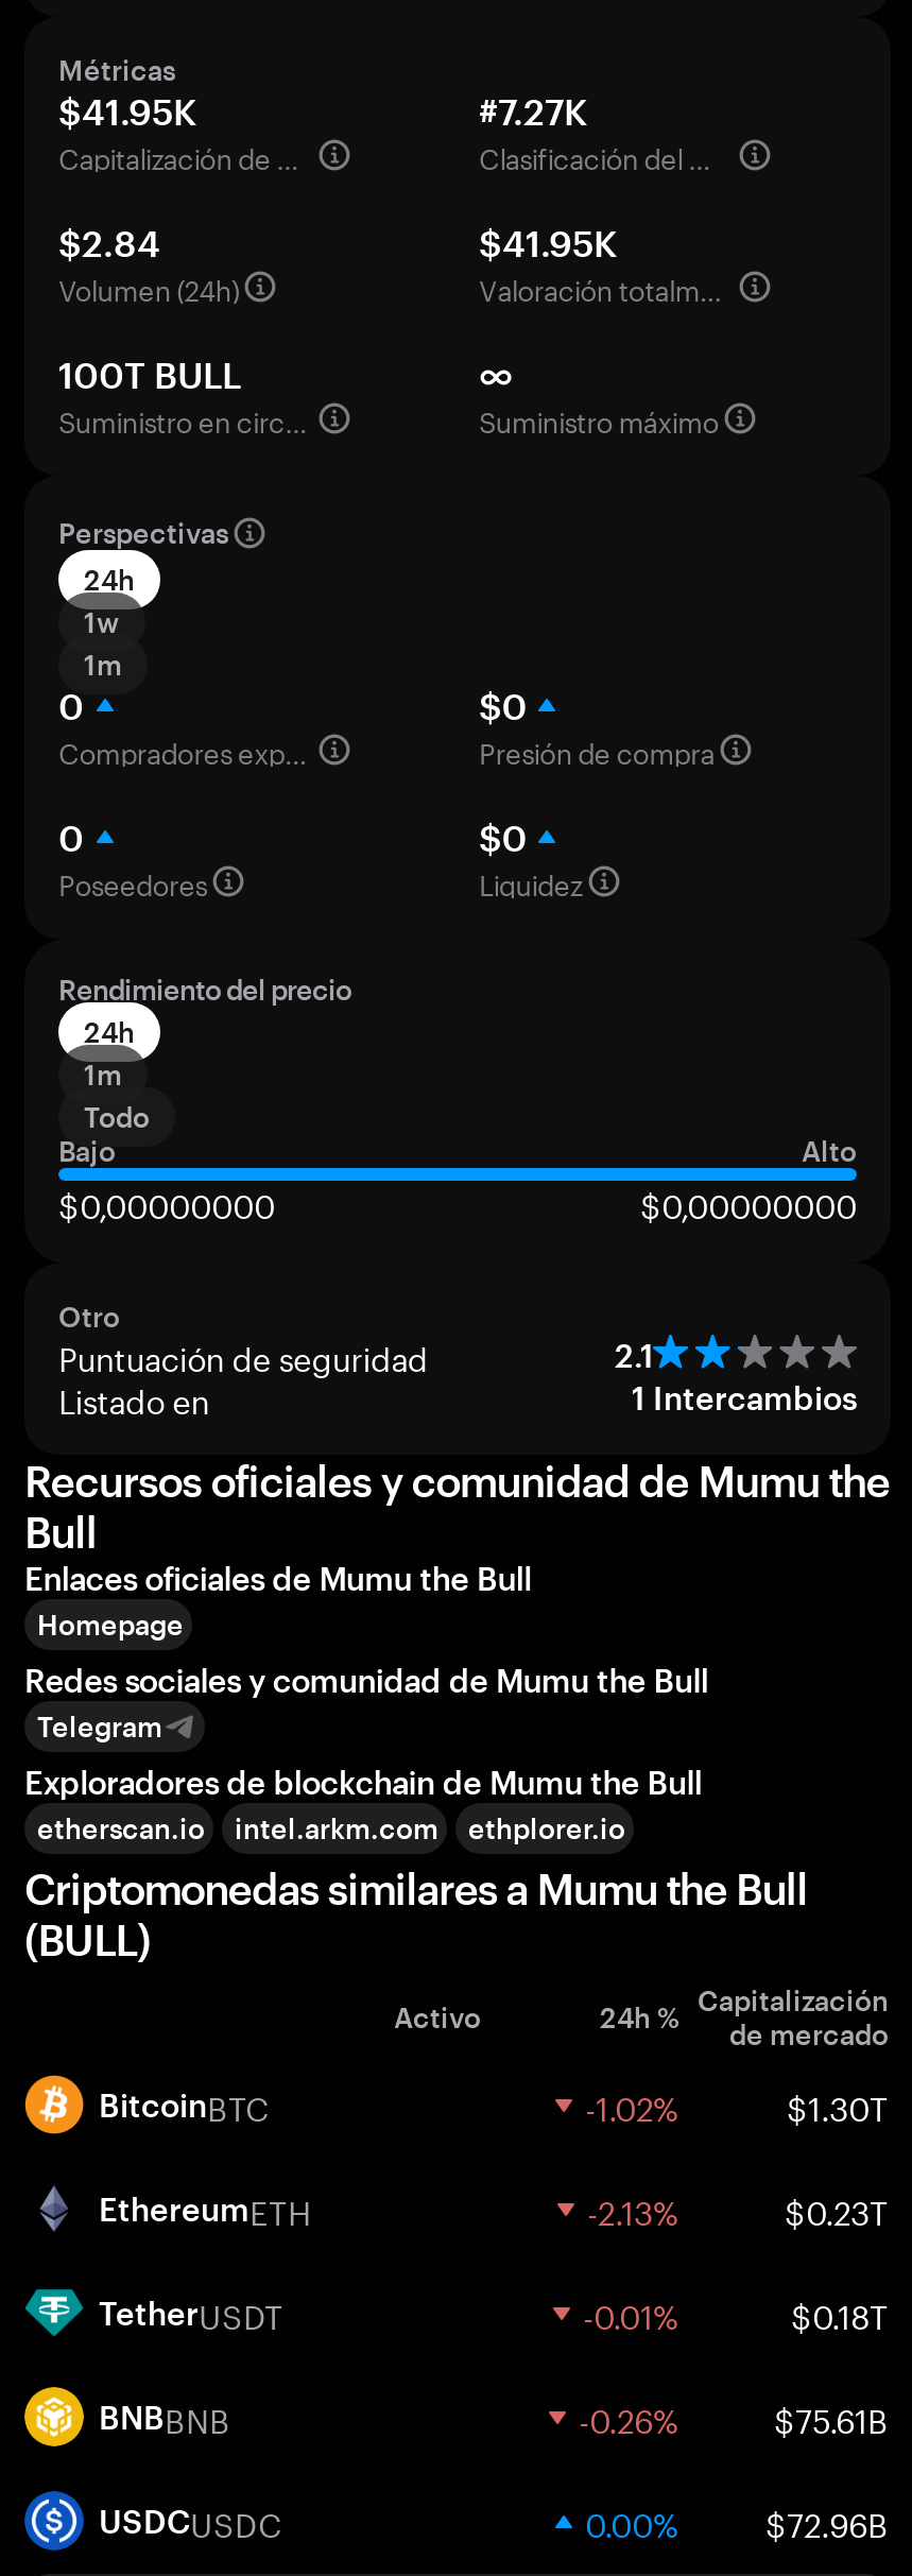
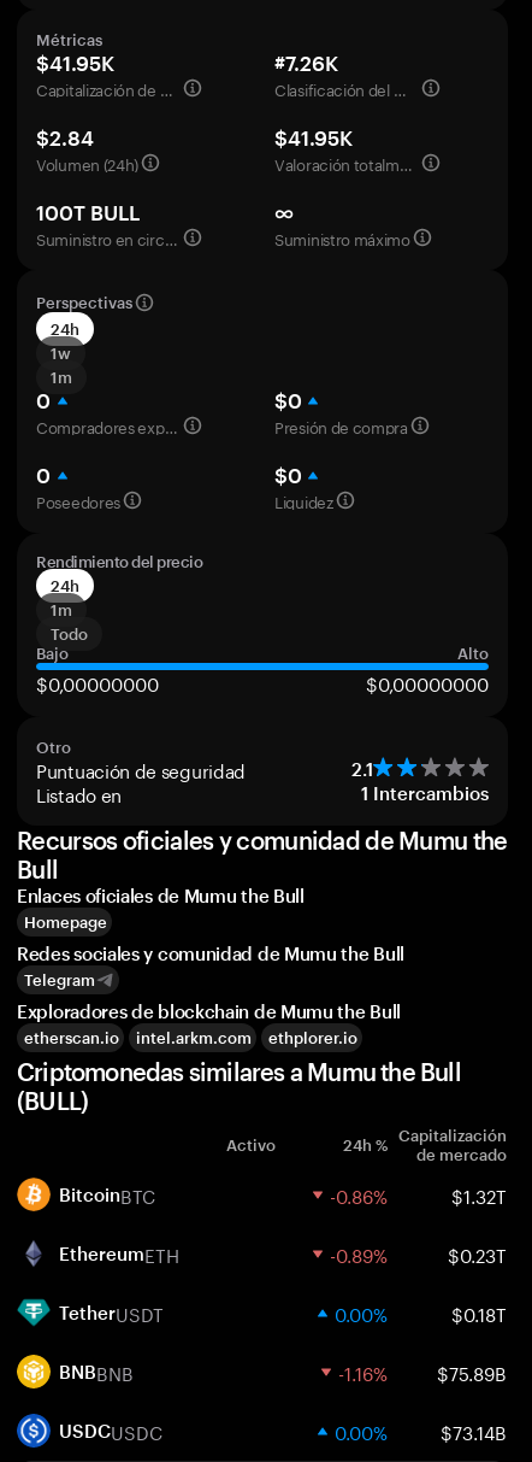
[479,89,587,132] #7.27K -> [274,51,338,75] #7.26K
[585,2079,889,2130] -1.02% | $1.30T -> [330,1180,507,1209] -0.86% | $1.32T
[587,2183,678,2234] -2.13% -> [330,1239,388,1268] -0.89%
[583,2287,678,2338] -0.01% -> [335,1298,388,1327] 0.00%
[579,2391,889,2442] -0.26% | $75.61B -> [338,1357,507,1386] -1.16% | $75.89B
[585,2495,889,2546] 0.00% $72.96B -> [335,1416,507,1445] 0.00% $73.14B

